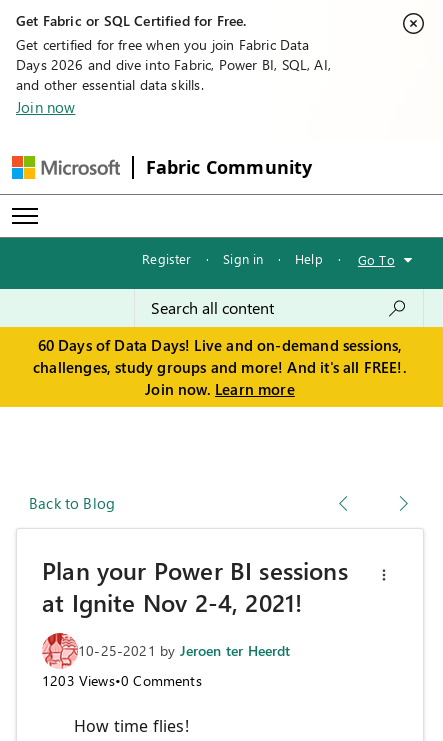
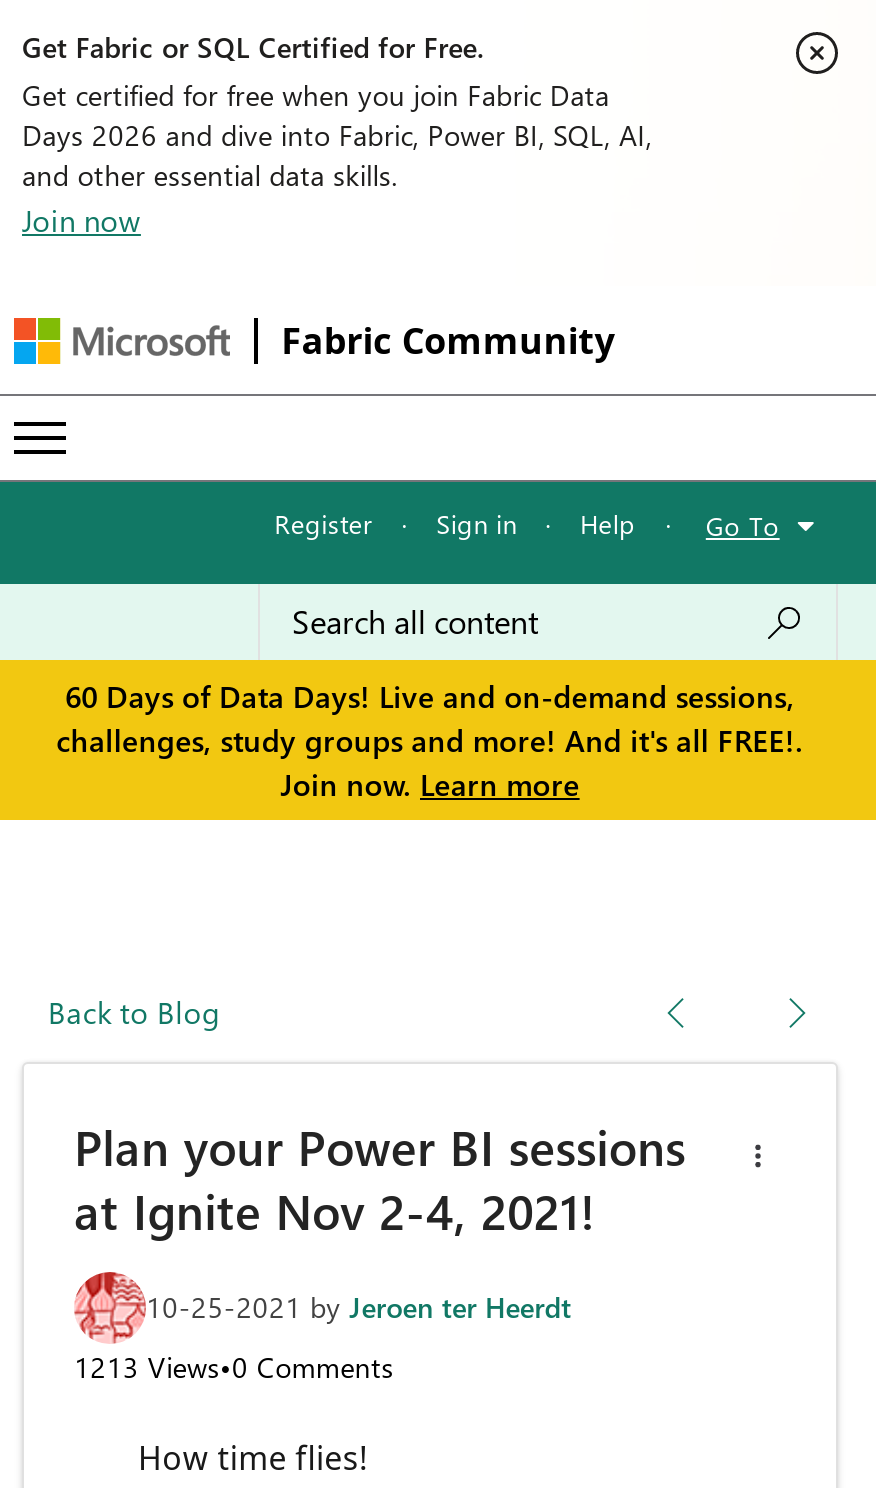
[42,671,202,690] 1203 Views•0 Comments -> [74,1349,394,1387] 1213 Views•0 Comments

